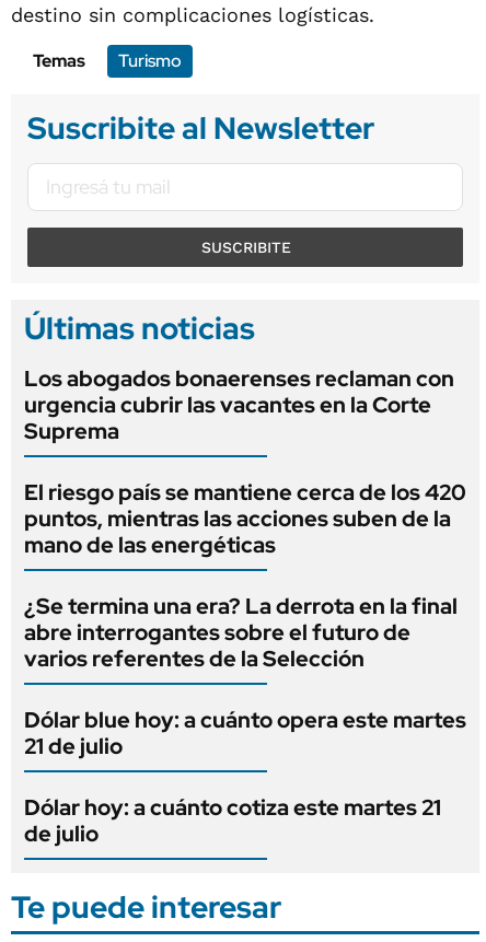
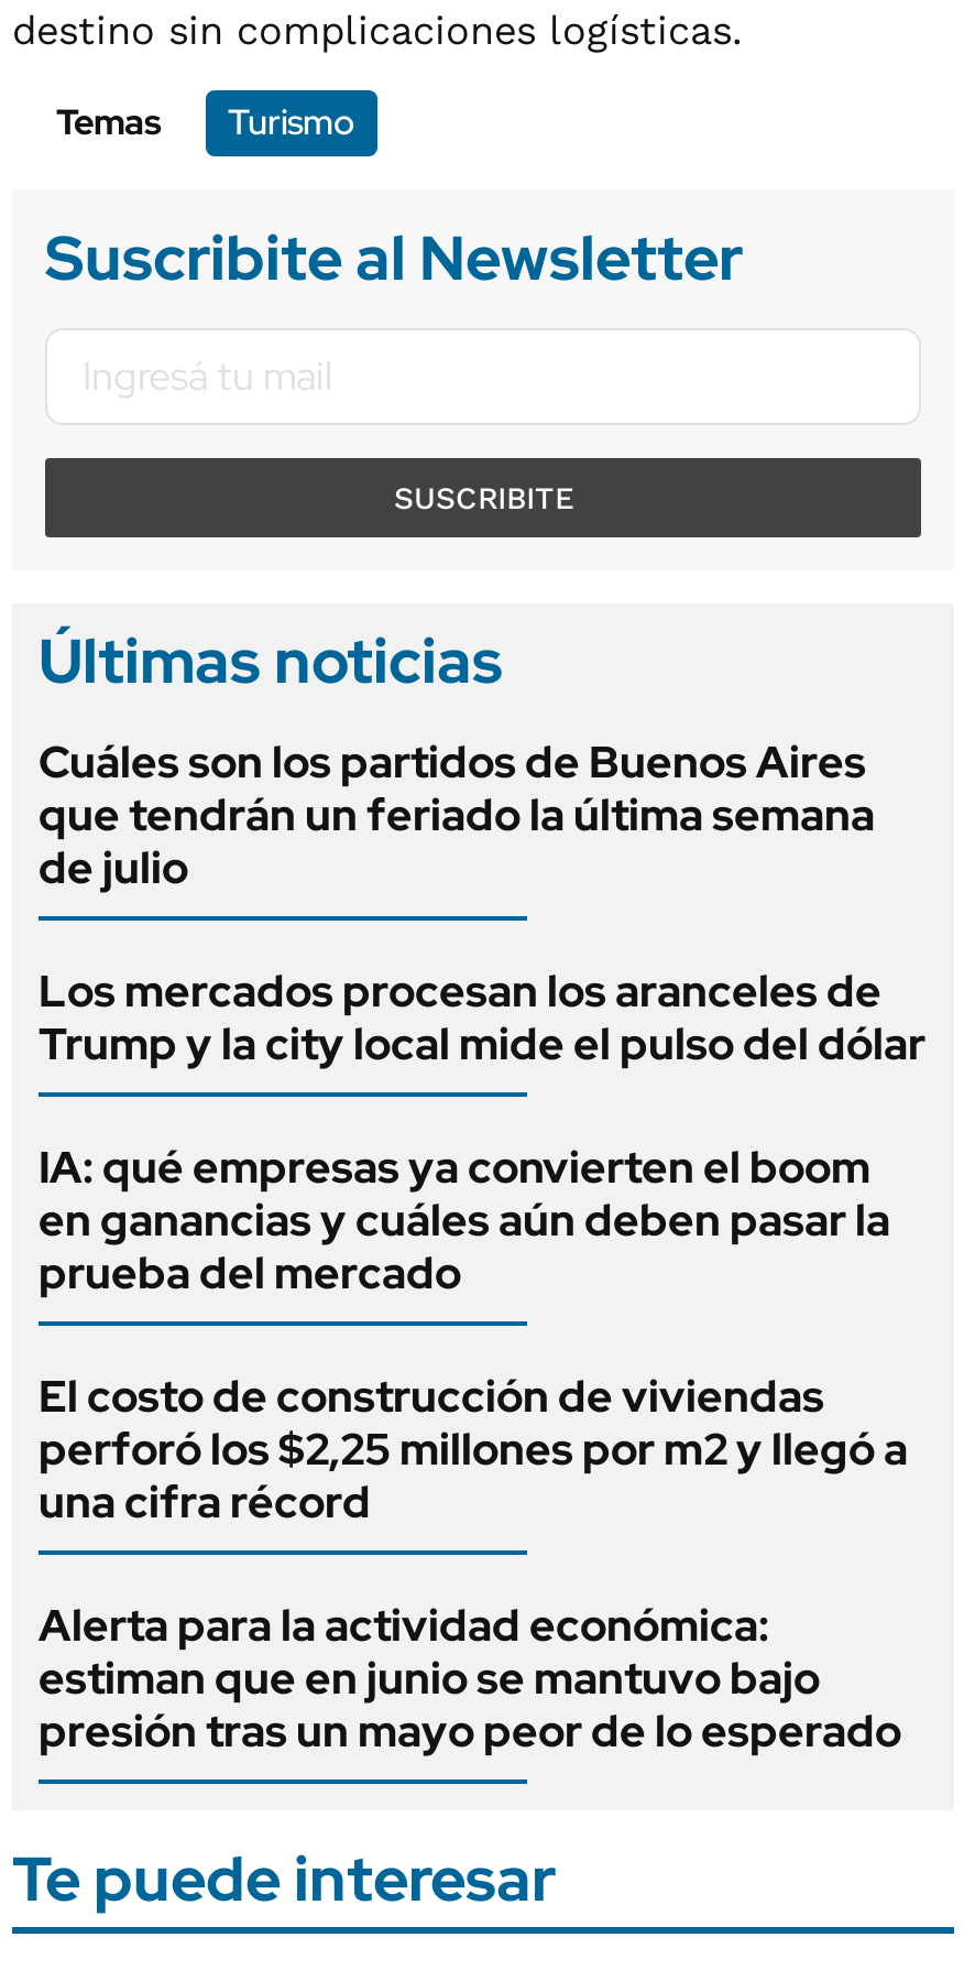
[24,364,466,821] Los abogados bonaerenses reclaman con | urgencia cubrir las vacantes en la Corte | Suprema | El riesgo país se mantiene cerca de los 420 | puntos, mientras las acciones suben de la | mano de las energéticas | ¿Se termina una era? La derrota en la final | abre interrogantes sobre el futuro de | varios referentes de la Selección | Dólar blue hoy: a cuánto opera este martes | 21 de julio | Dólar hoy: a cuánto cotiza este martes 21 -> [39,733,875,843] Cuáles son los partidos de Buenos Aires | que tendrán un feriado la última semana
moved [24,819,99,847] -> [39,838,188,895]: de julio
none -> [39,962,925,1759] Los mercados procesan los aranceles de | Trump y la city local mide el pulso del dólar | IA: qué empresas ya convierten el boom | en ganancias y cuáles aún deben pasar la | prueba del mercado | El costo de construcción de viviendas | perforó los $2,25 millones por m2 y llegó a | una cifra récord | Alerta para la actividad económica: | estiman que en junio se mantuvo bajo | presión tras un mayo peor de lo esperado

